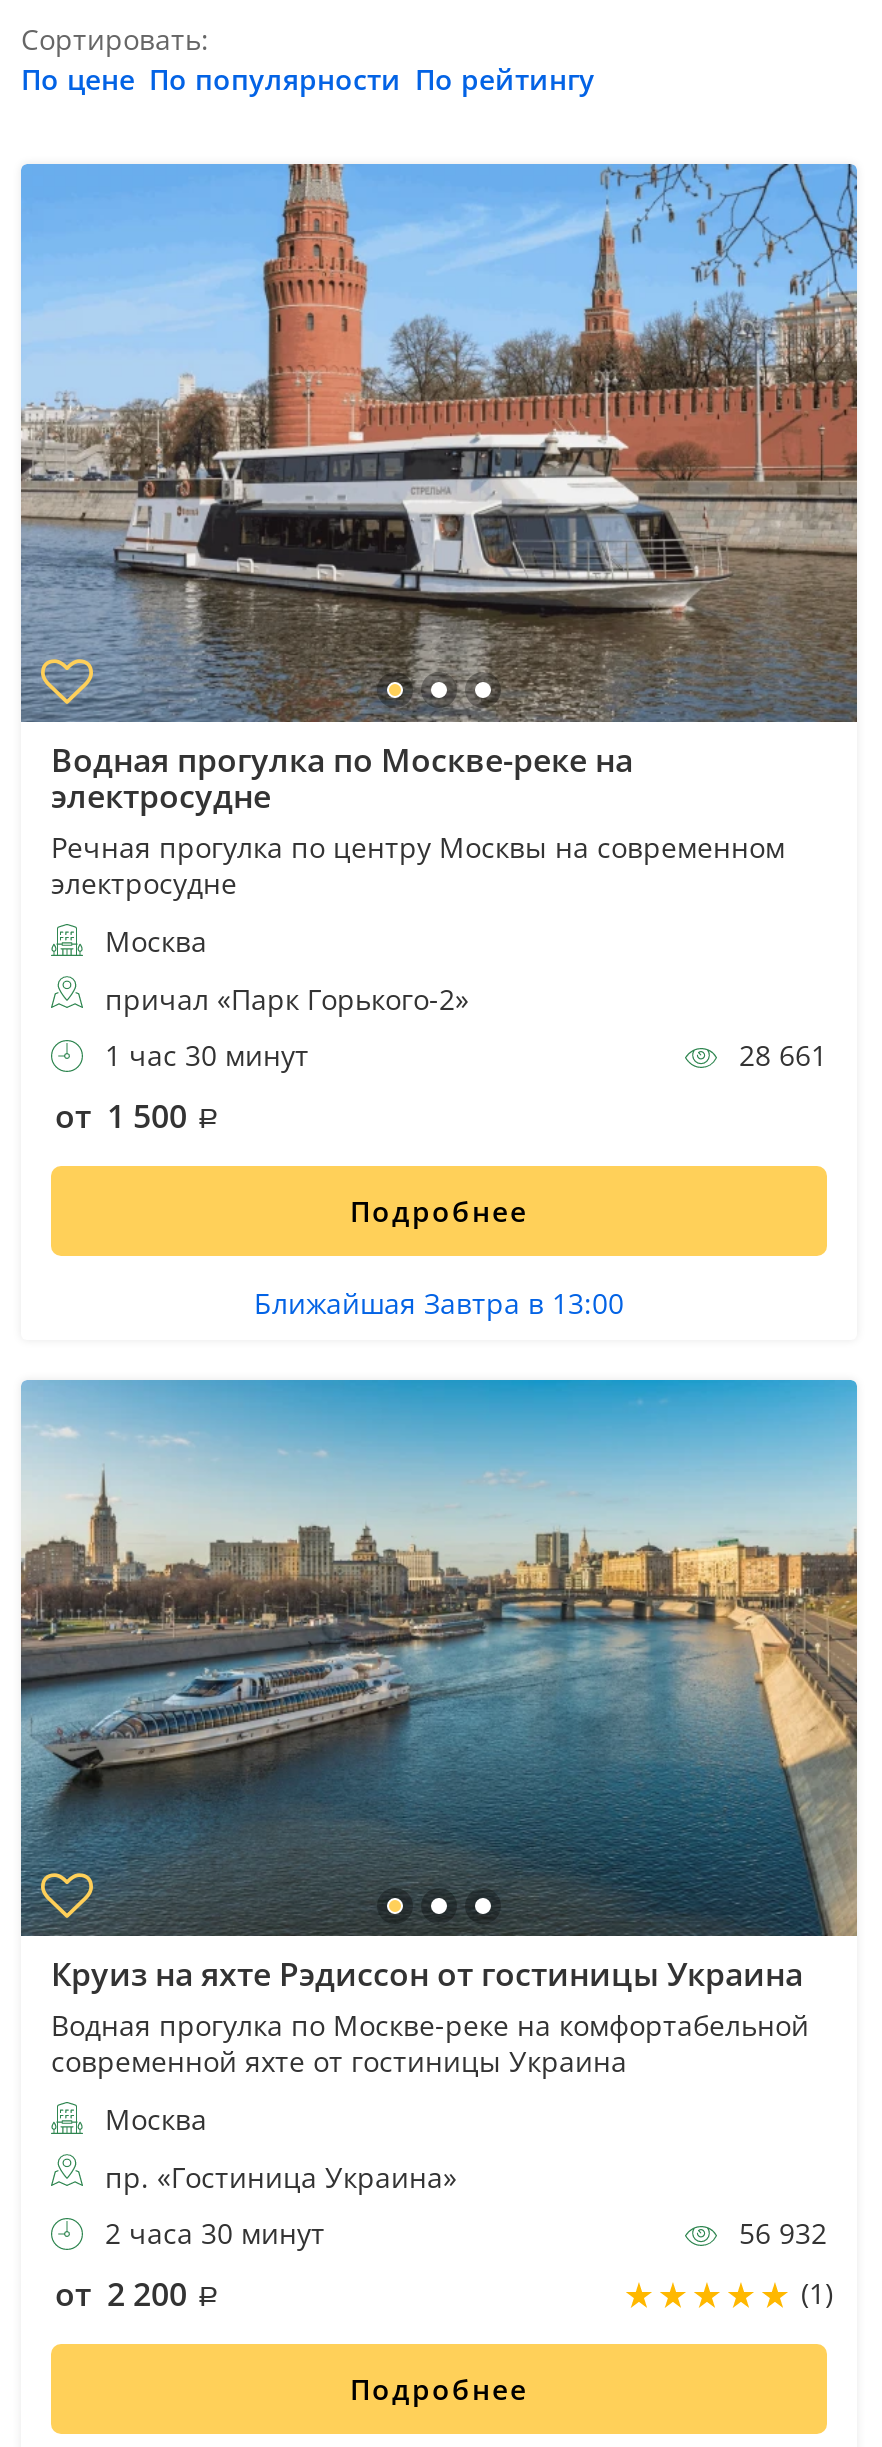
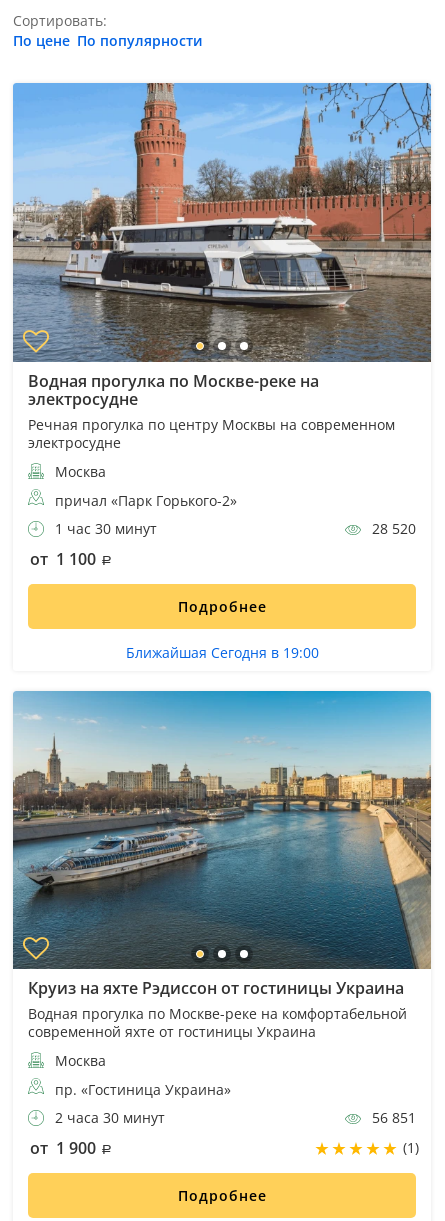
[21,60,595,98] По цене По популярности По рейтингу -> [13,31,203,50] По цене По популярности
[731,1035,827,1073] 28 661 -> [368,519,416,538] 28 520
[55,1093,195,1137] от 1 500 -> [30,548,100,570] от 1 100
[254,1283,624,1321] Ближайшая Завтра в 13:00 -> [125,643,318,662] Ближайшая Сегодня в 19:00
[731,2215,827,2253] 56 932 -> [368,1108,416,1127] 56 851
[55,2273,195,2317] от 2 200 -> [30,1137,100,1159] от 1 900

